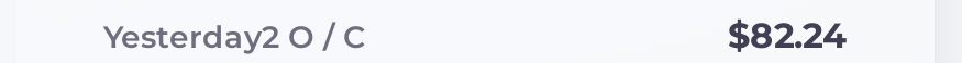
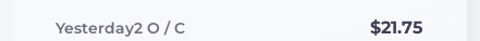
[728,15,847,56] $82.24 -> [370,17,423,38] $21.75

